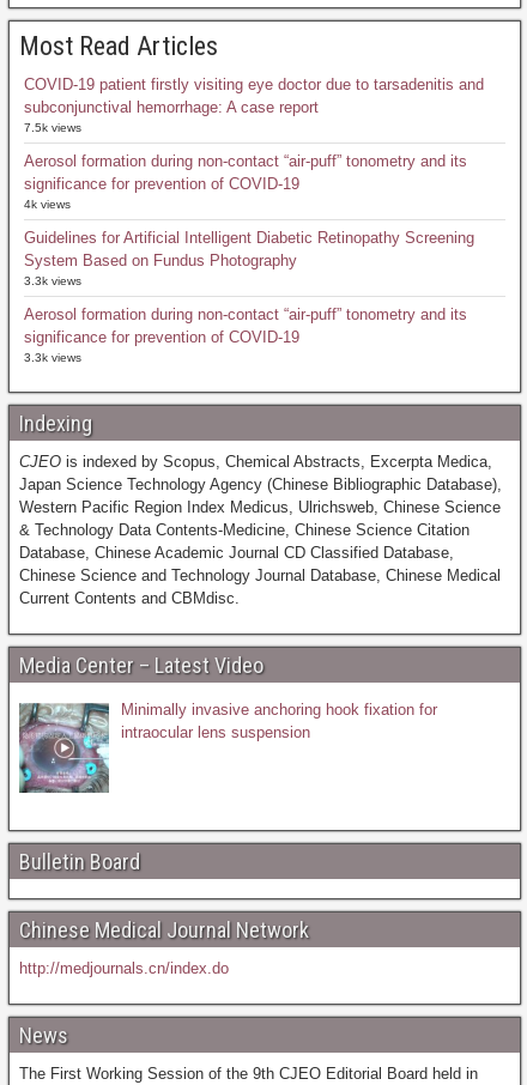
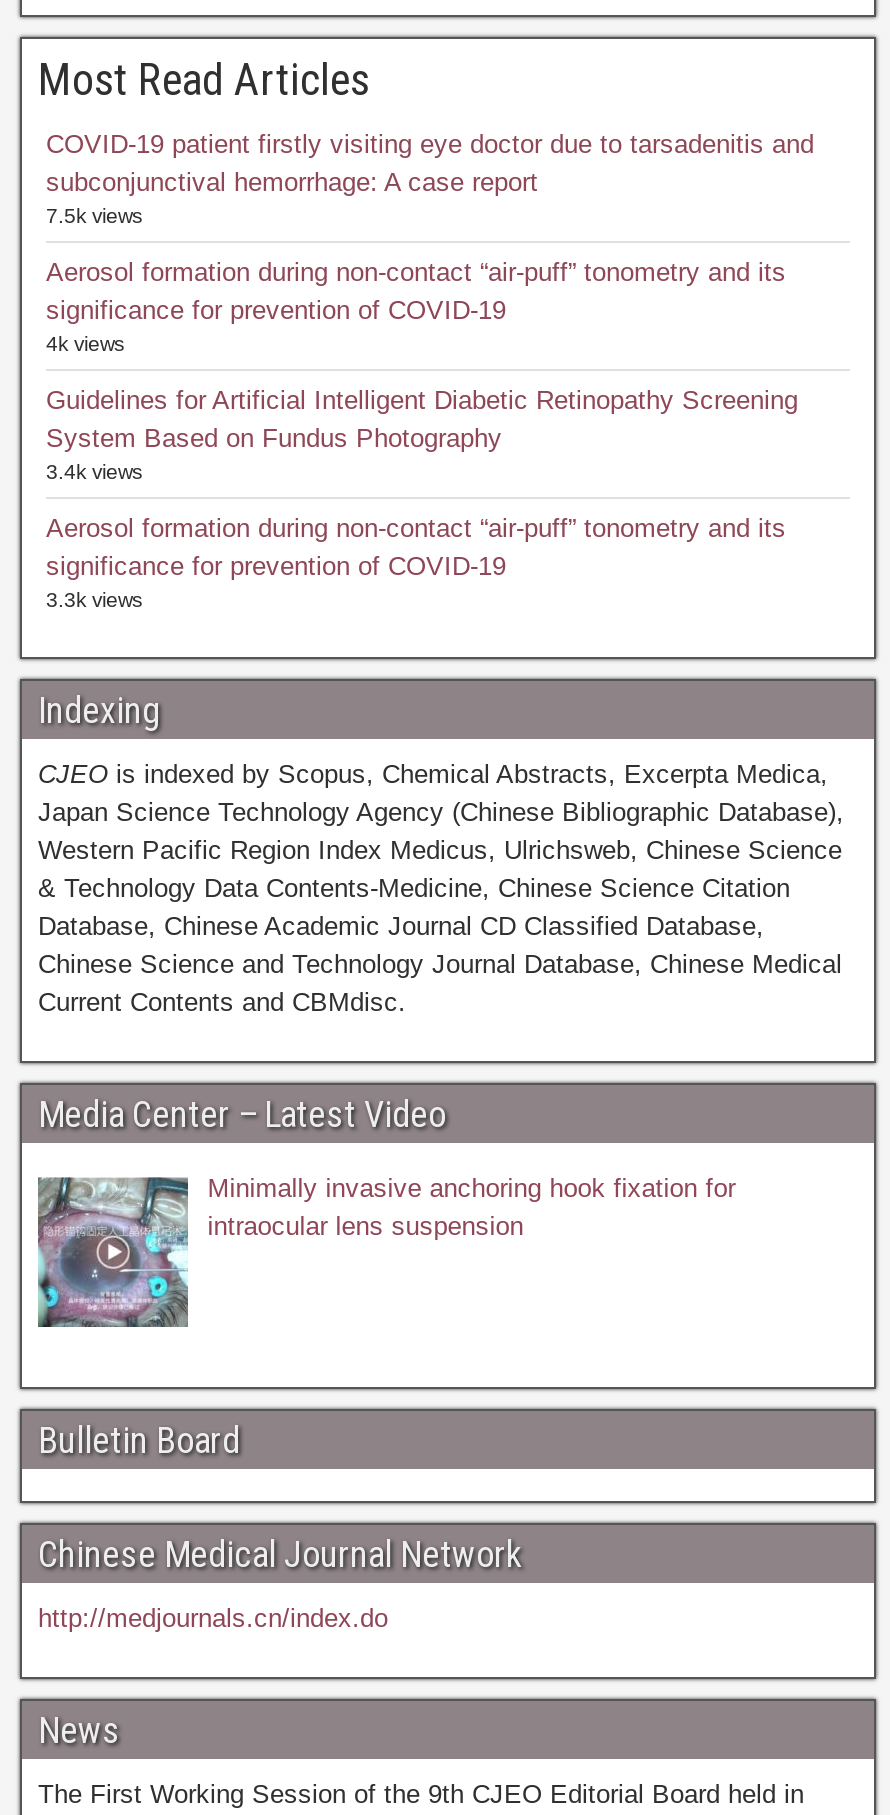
[24,274,81,287] 3.3k views -> [46,461,142,483] 3.4k views

